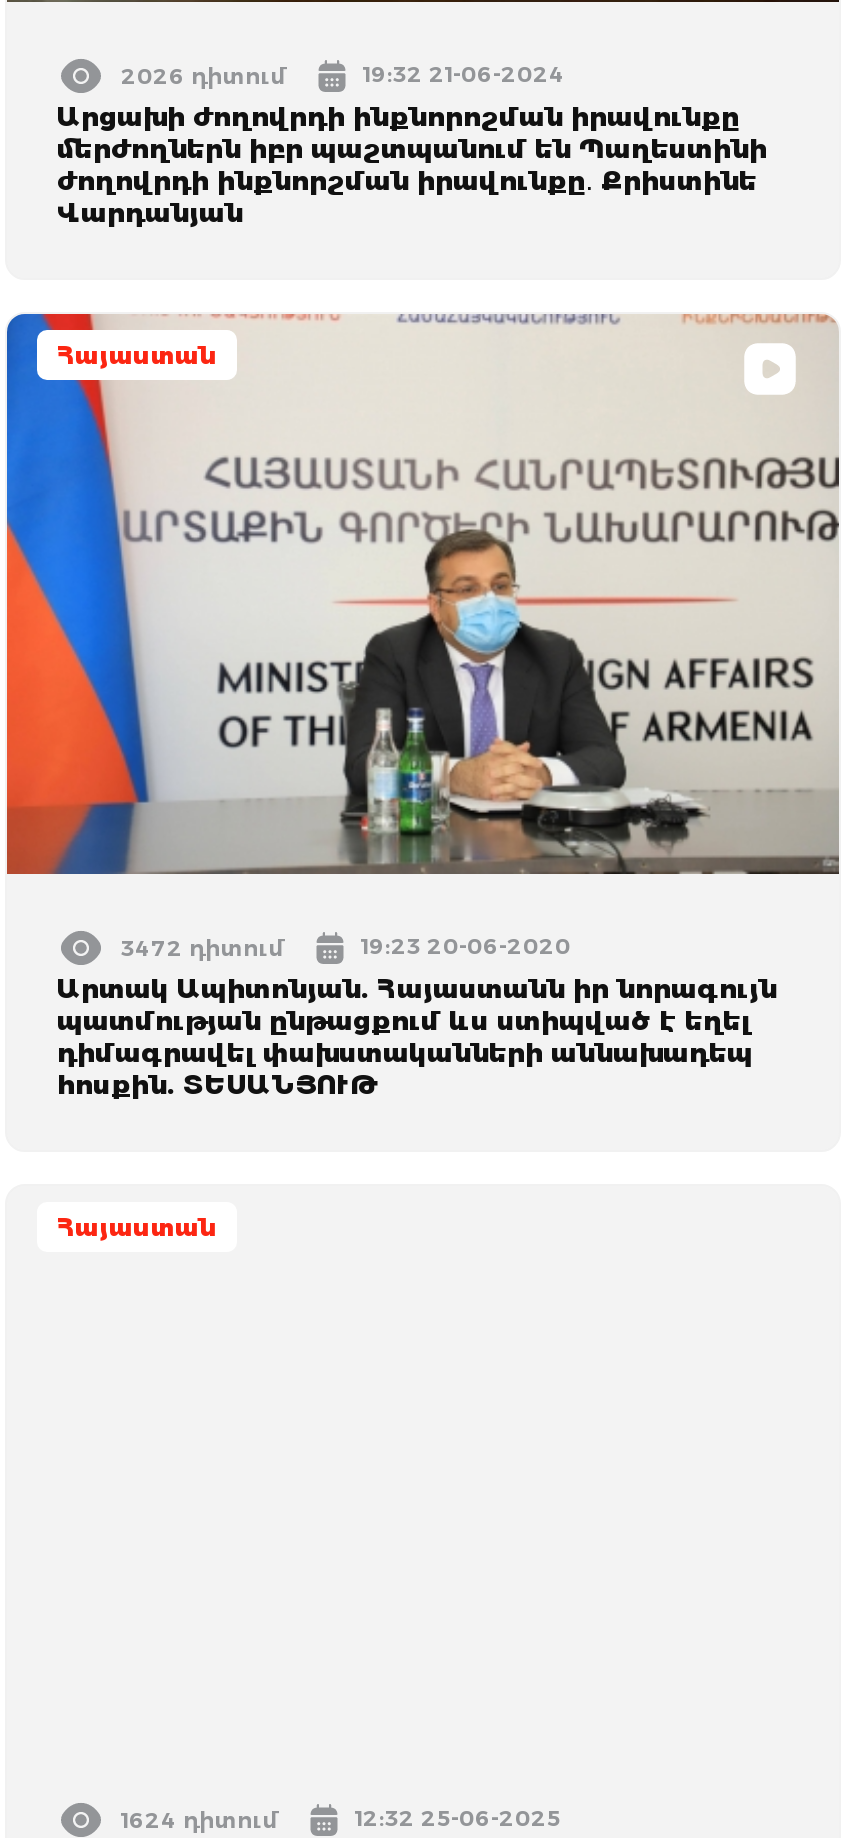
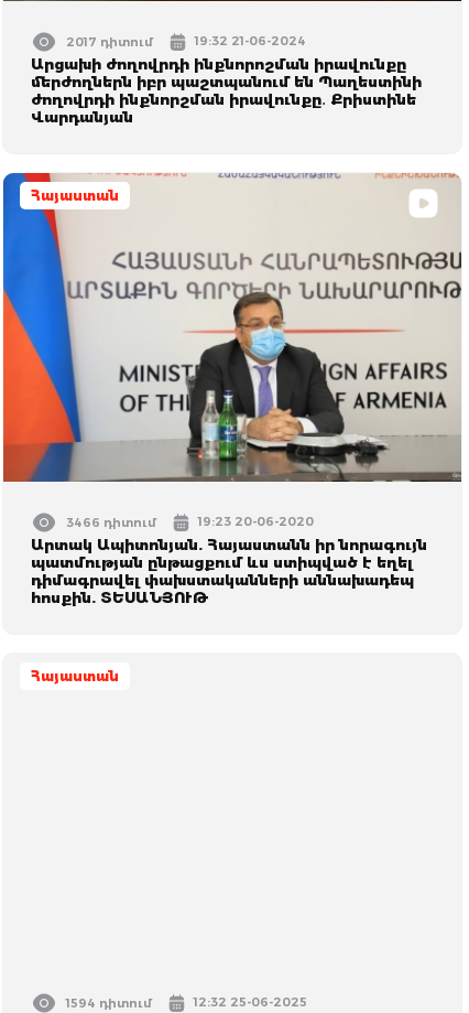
[121,61,287,89] 2026 դիտում -> [66,34,153,49] 2017 դիտում
[121,933,285,961] 3472 դիտում -> [66,514,156,530] 3466 դիտում
[121,1805,279,1833] 1624 դիտում -> [66,995,152,1010] 1594 դիտում

